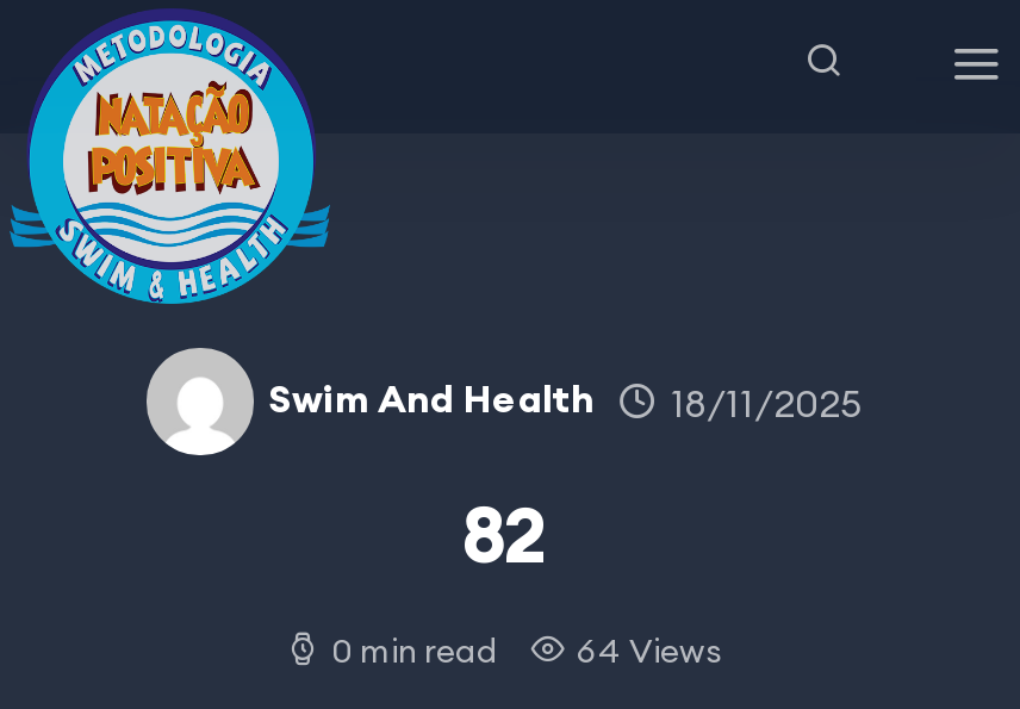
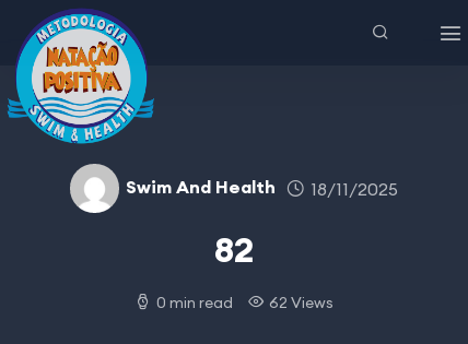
[577,629,722,672] 64 Views -> [268,293,333,312] 62 Views

